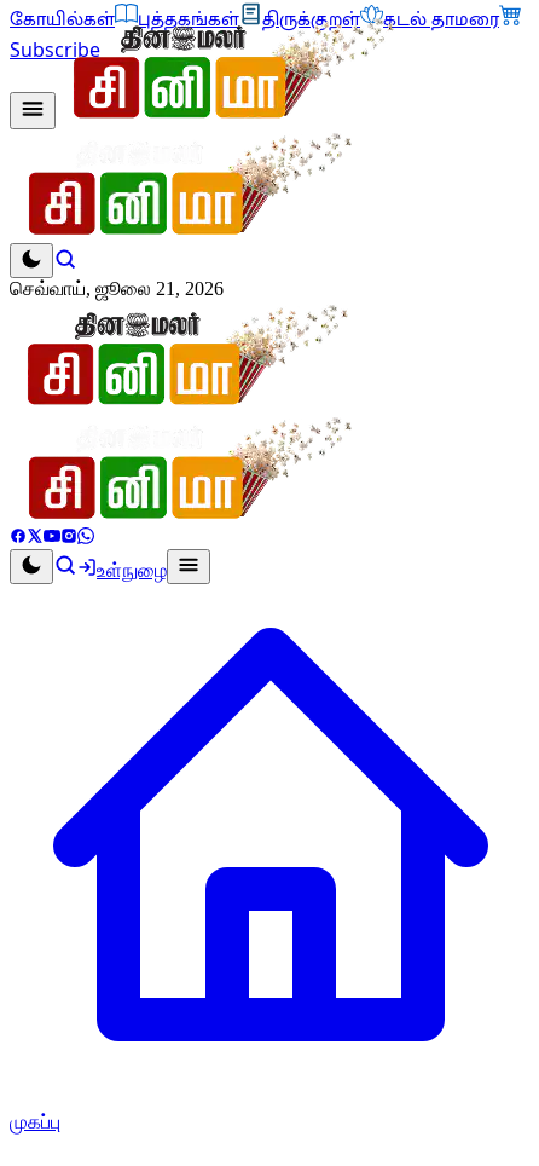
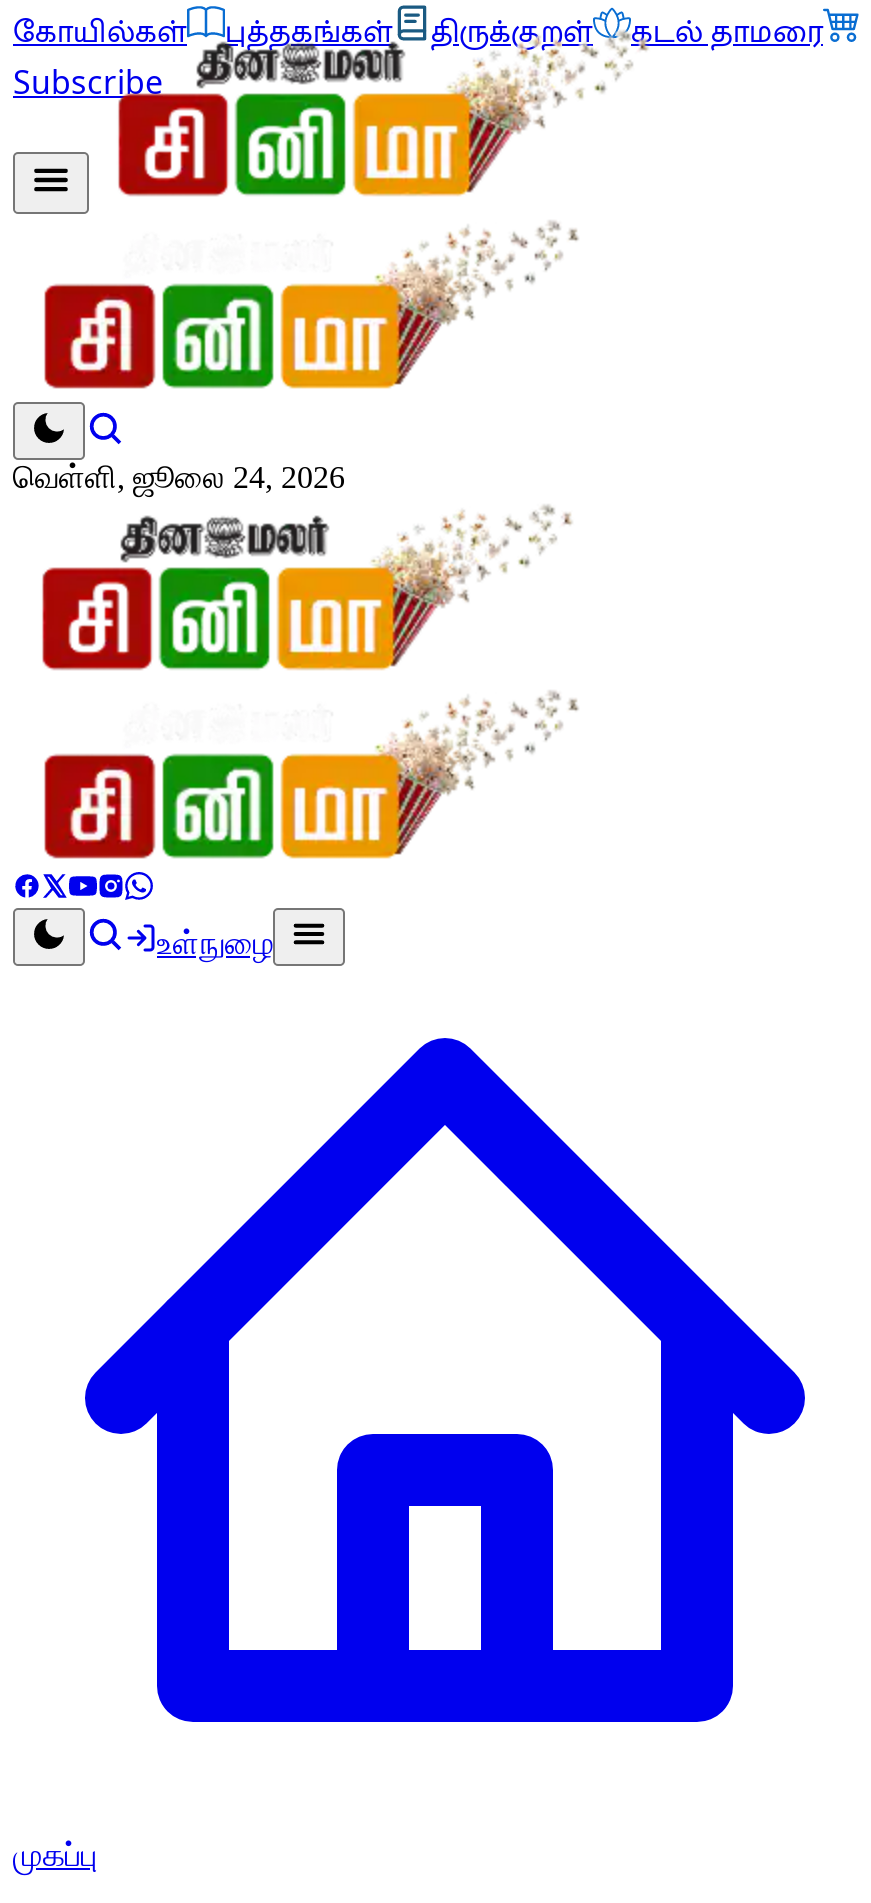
[10,278,224,299] செவ்வாய், ஜூலை 21, 2026 -> [13,460,345,494] வெள்ளி, ஜூலை 24, 2026

